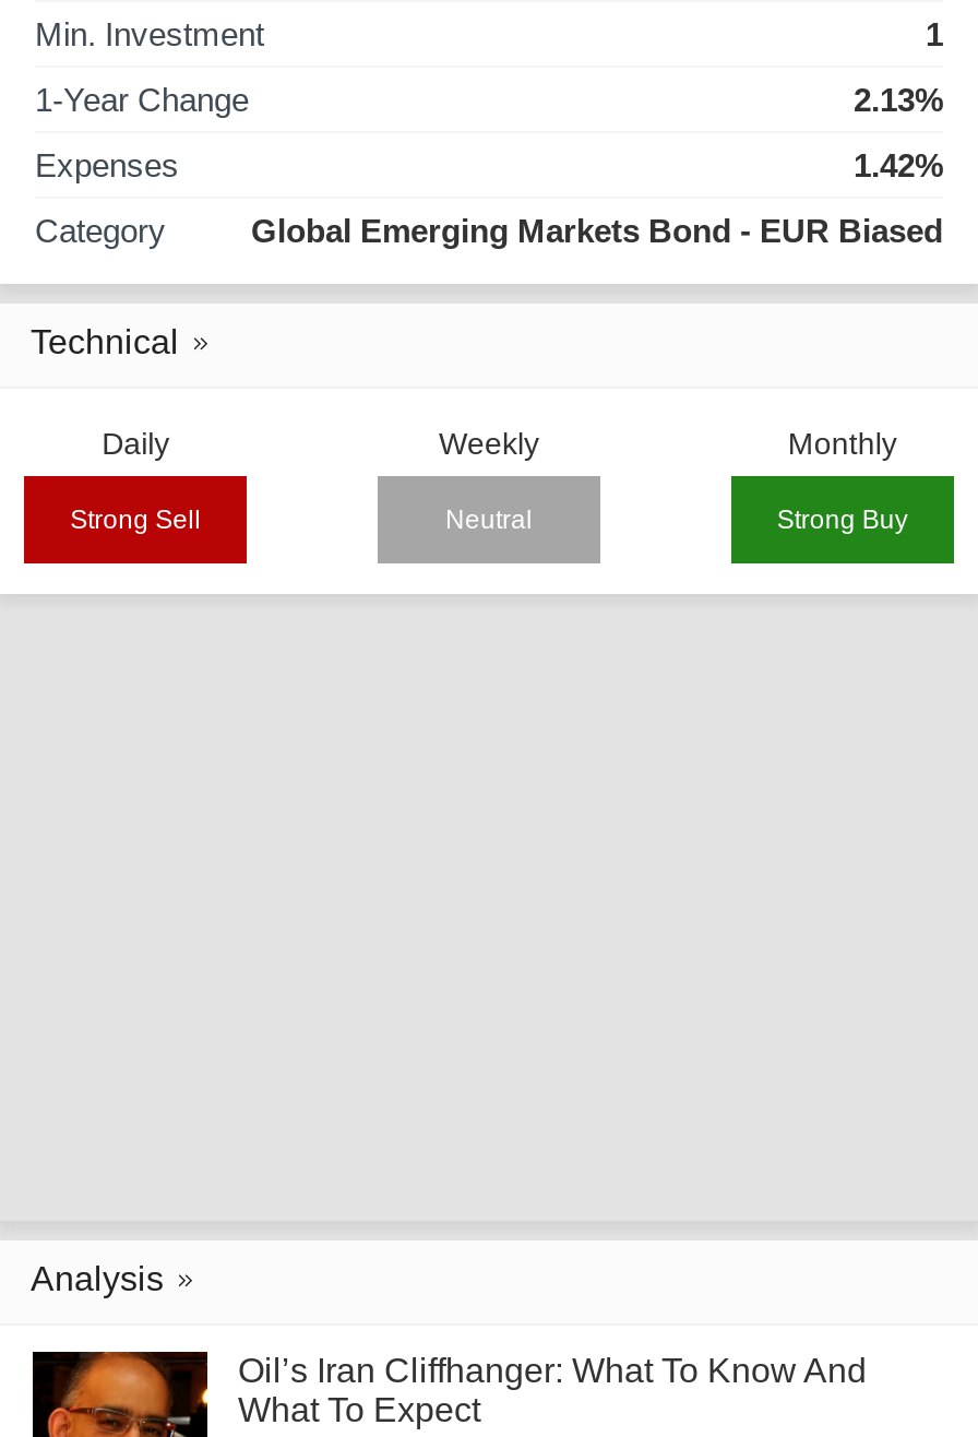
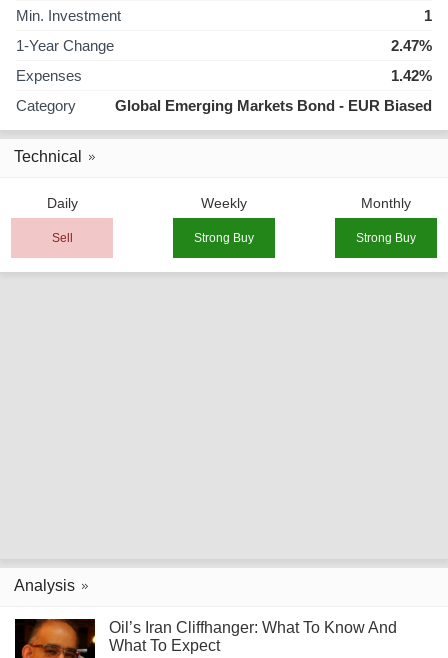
[854,81,943,118] 2.13% -> [391,37,432,54] 2.47%
[70,505,533,535] Strong Sell | Neutral -> [52,231,254,245] Sell | Strong Buy

